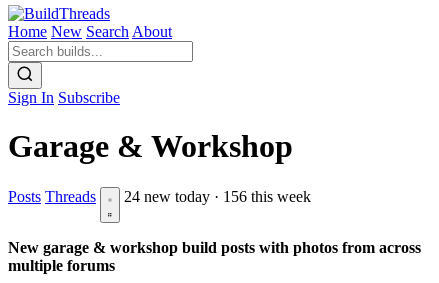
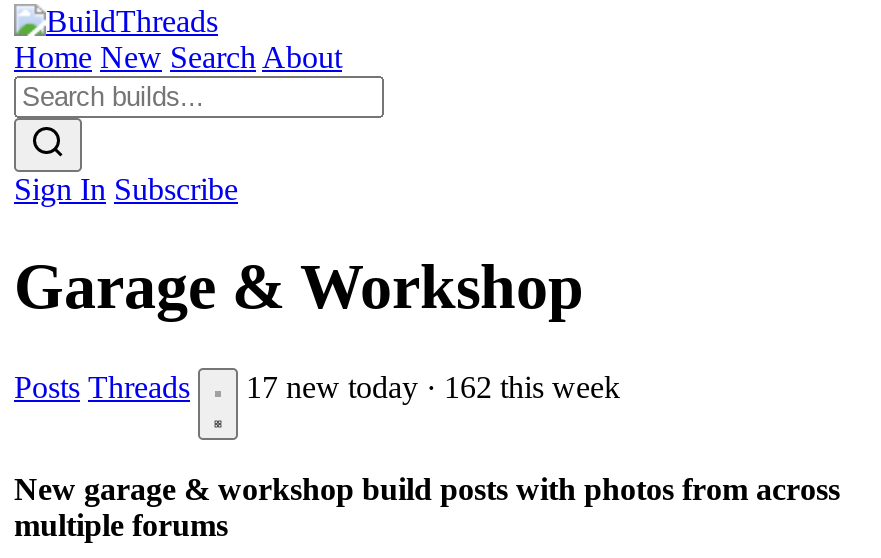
[124,188,311,205] 24 new today · 156 this week -> [246,370,620,404] 17 new today · 162 this week

